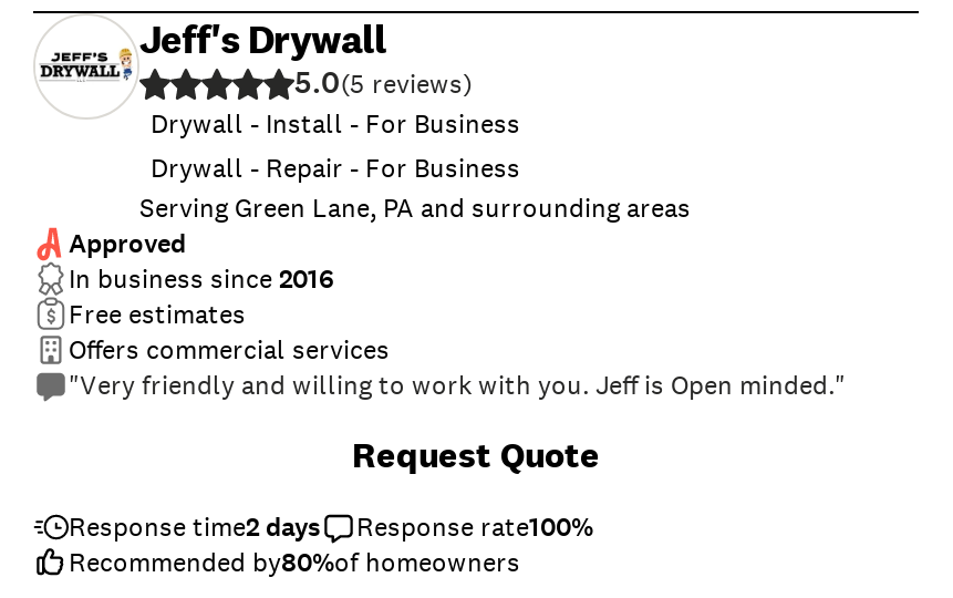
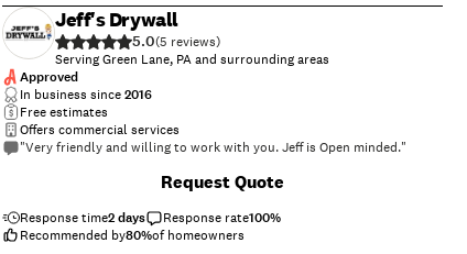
[151,106,520,186] Drywall - Install - For Business | Drywall - Repair - For Business -> none

